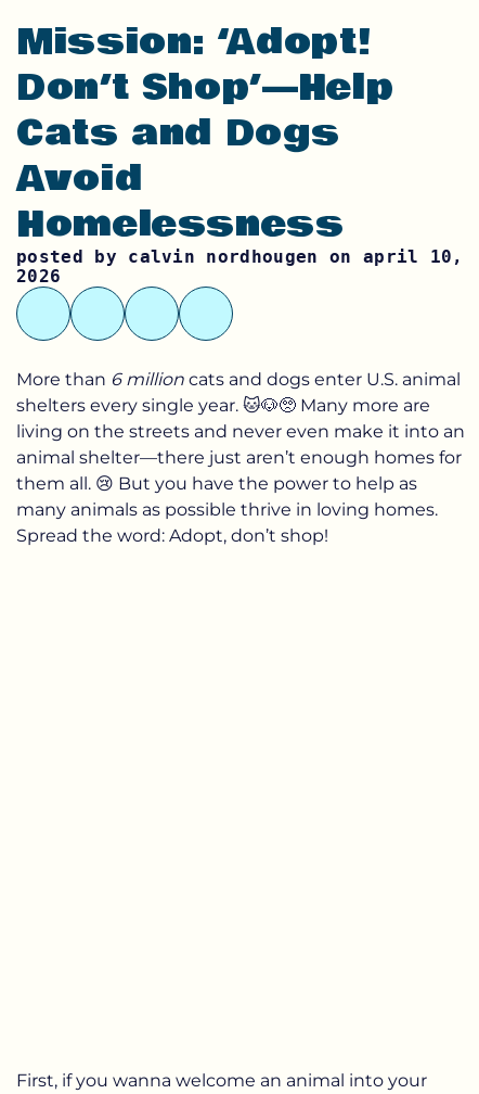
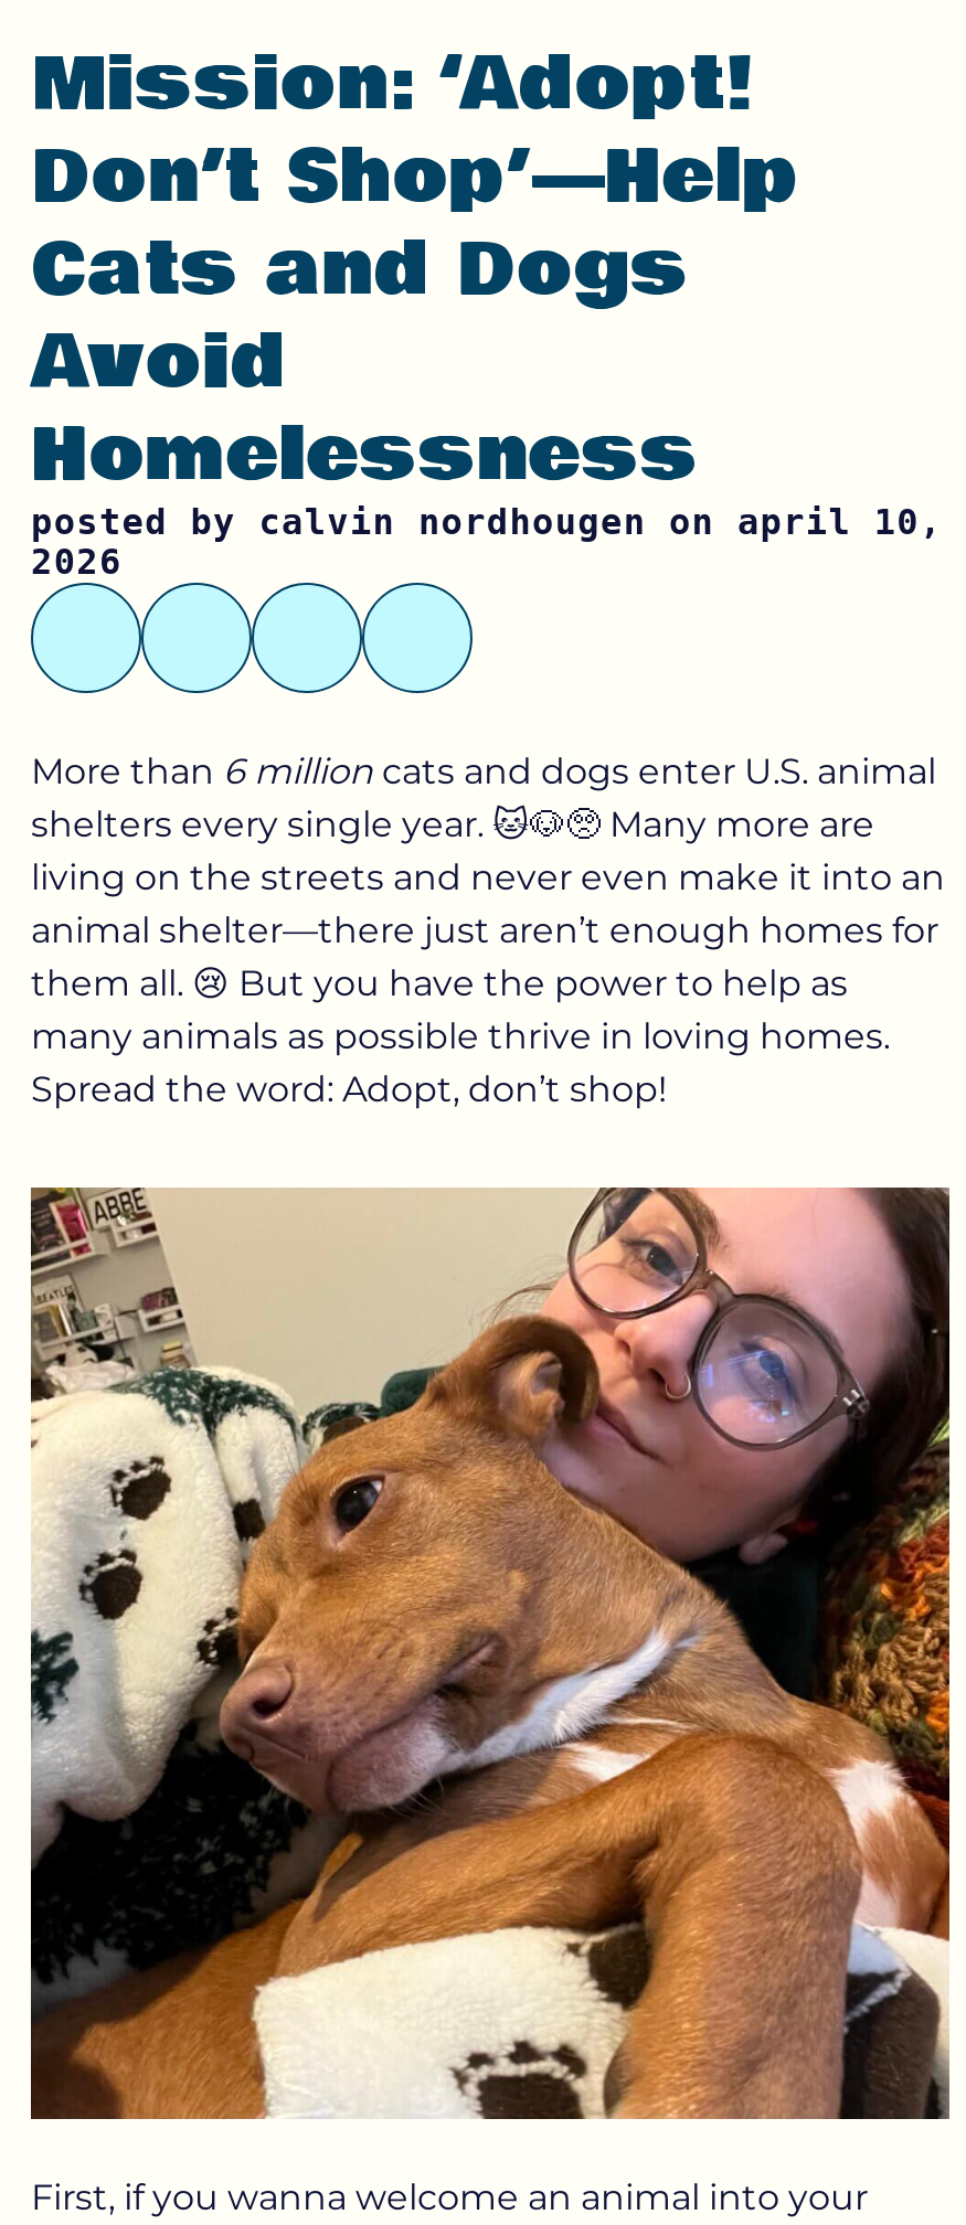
none -> [29,1185,952,2121] [image]

